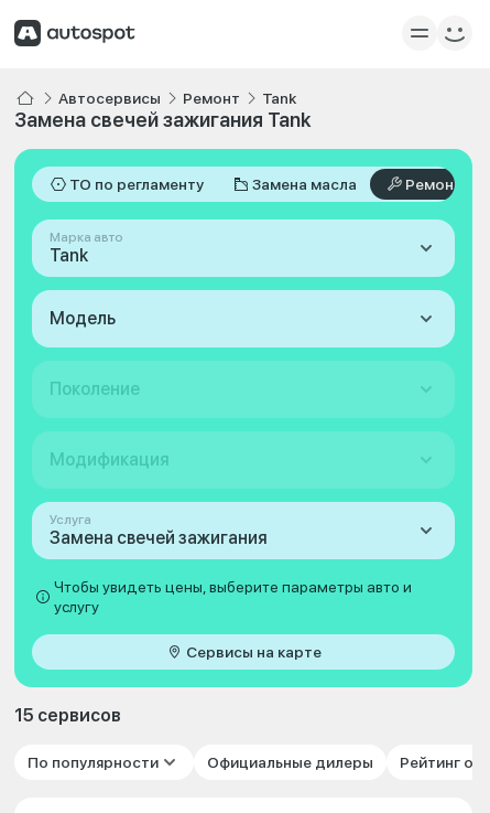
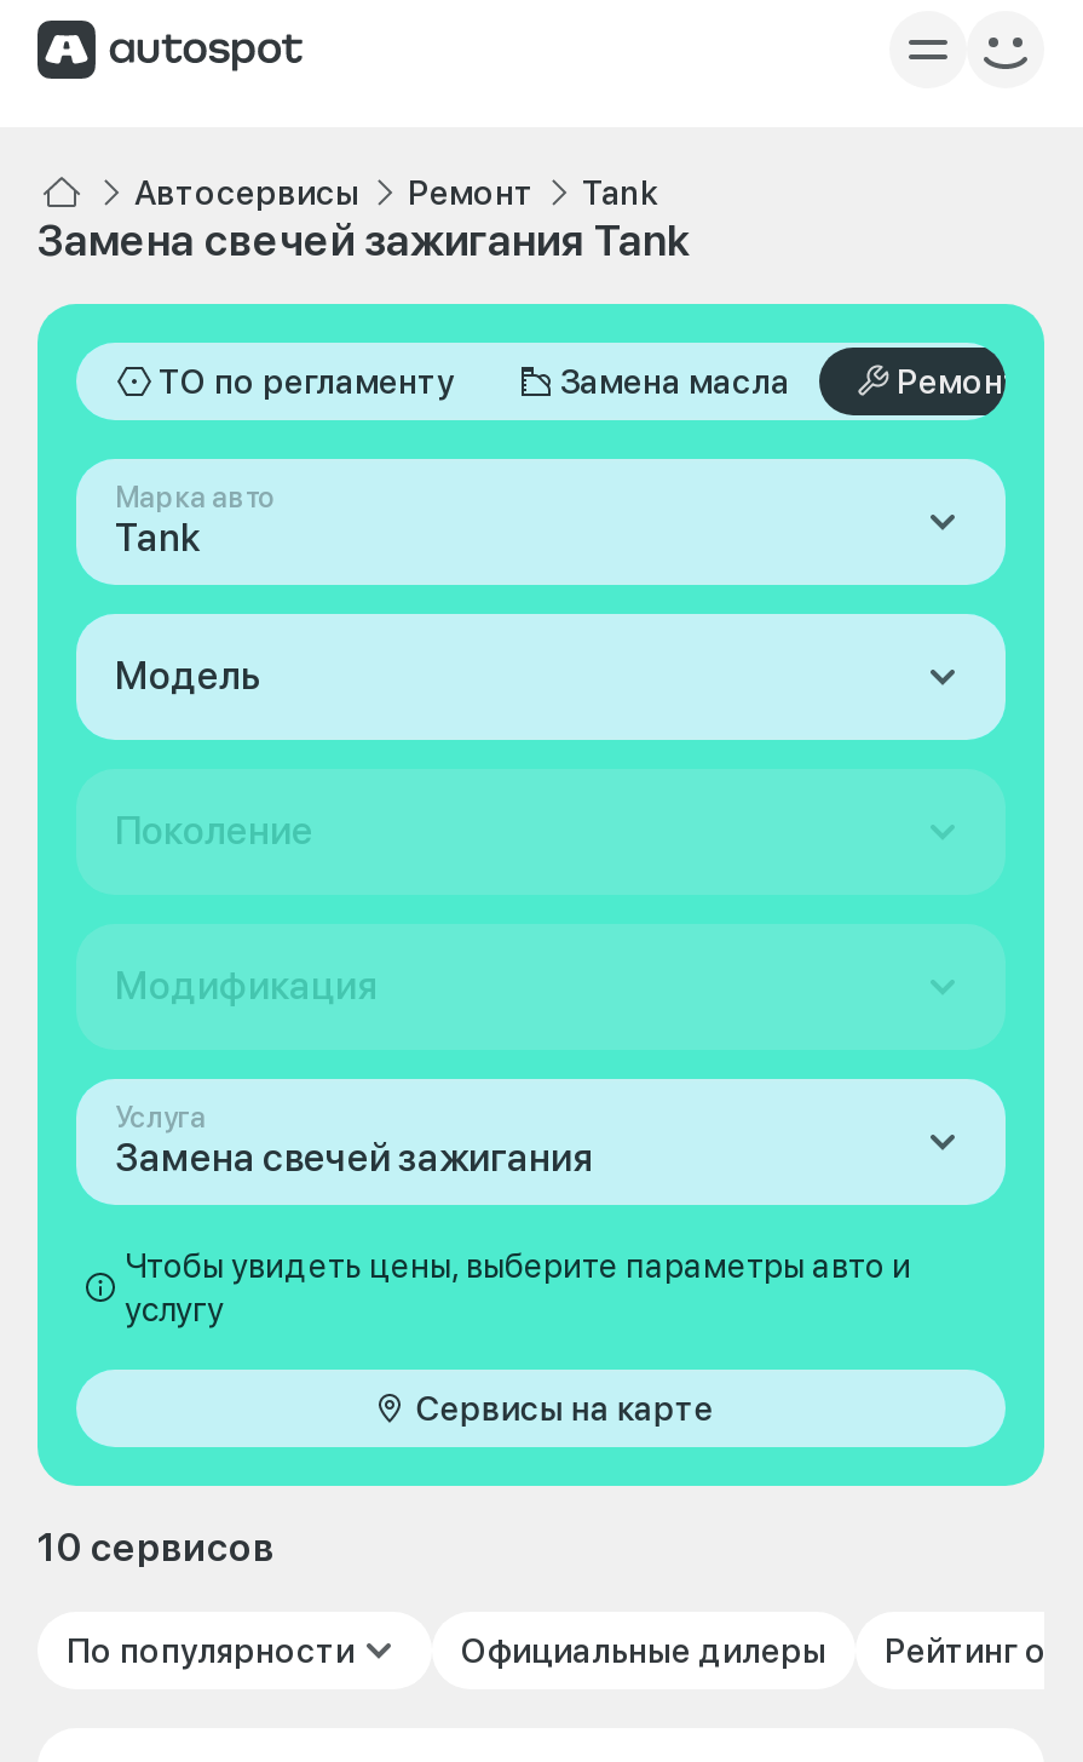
[14,705,121,726] 15 сервисов -> [38,1525,275,1571] 10 сервисов

